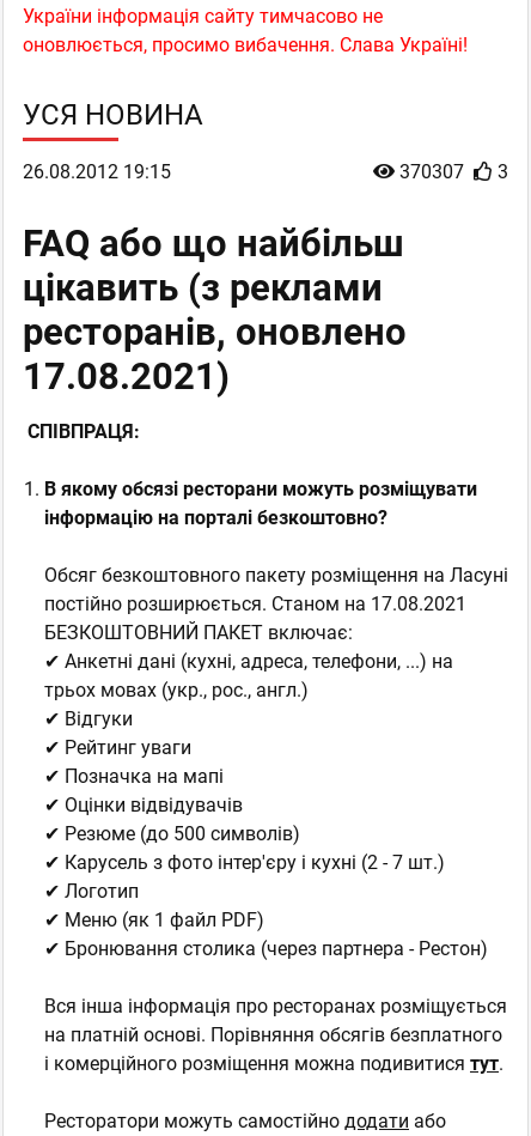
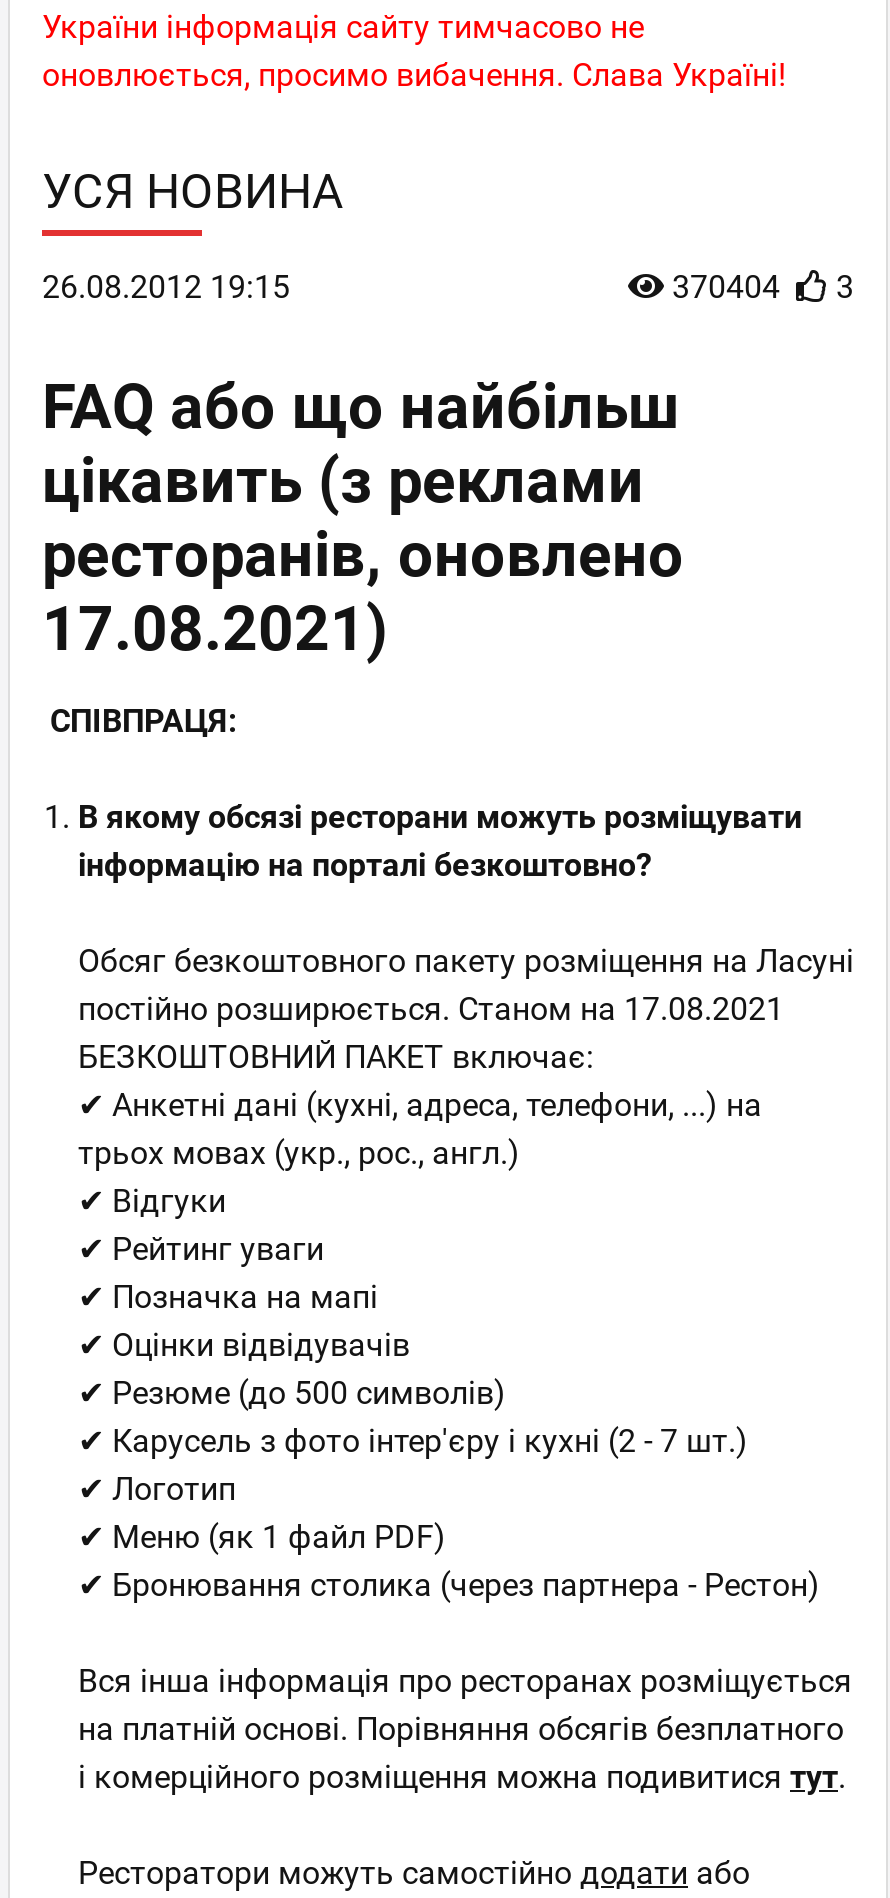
[399,160,508,183] 370307 3 -> [672,268,854,306] 370404 3

